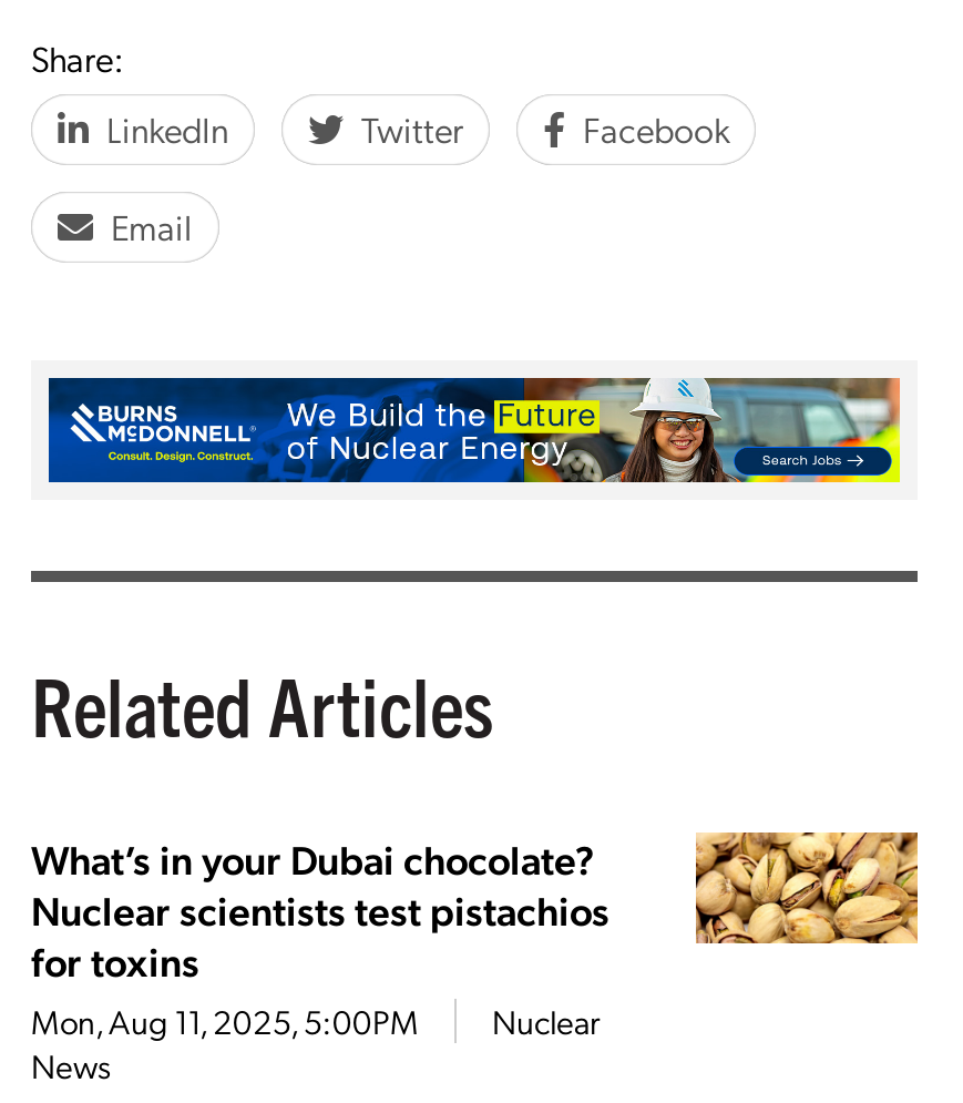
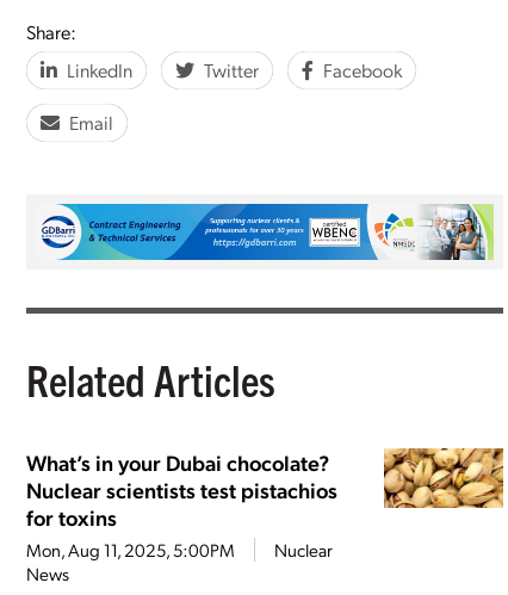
[47,376,902,484] [image] -> [36,203,494,261] [image]

